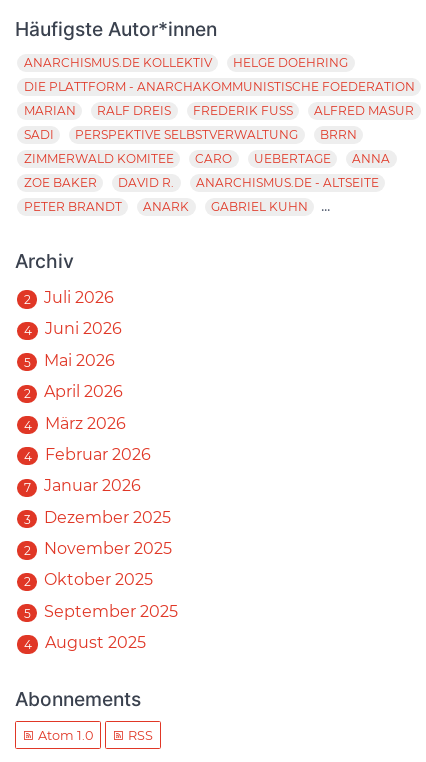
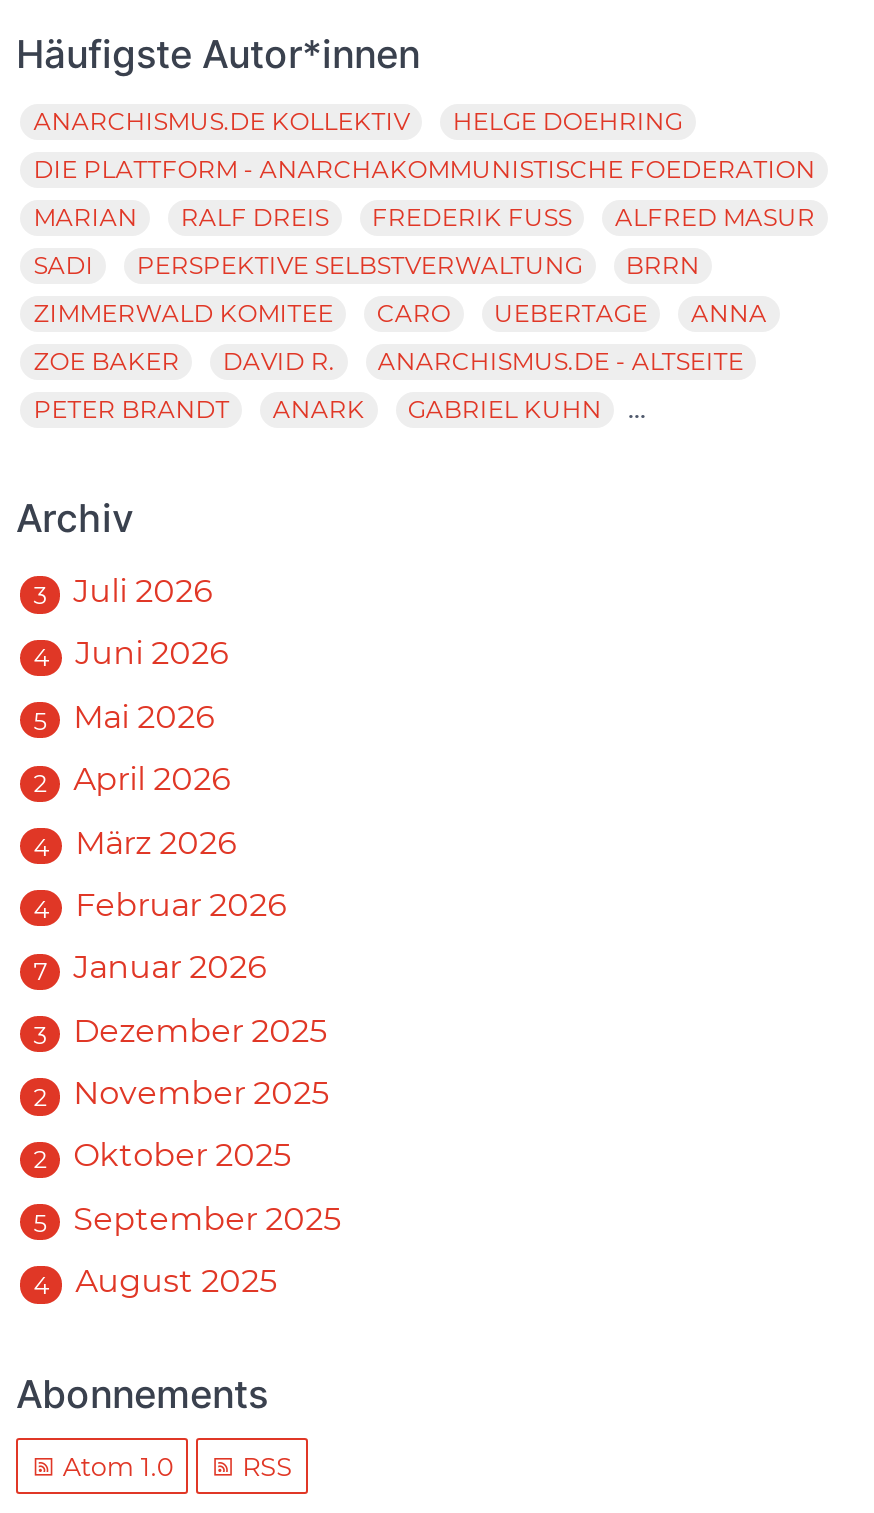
[24,288,114,307] 2 Juli 2026 -> [34,572,213,610] 3 Juli 2026

